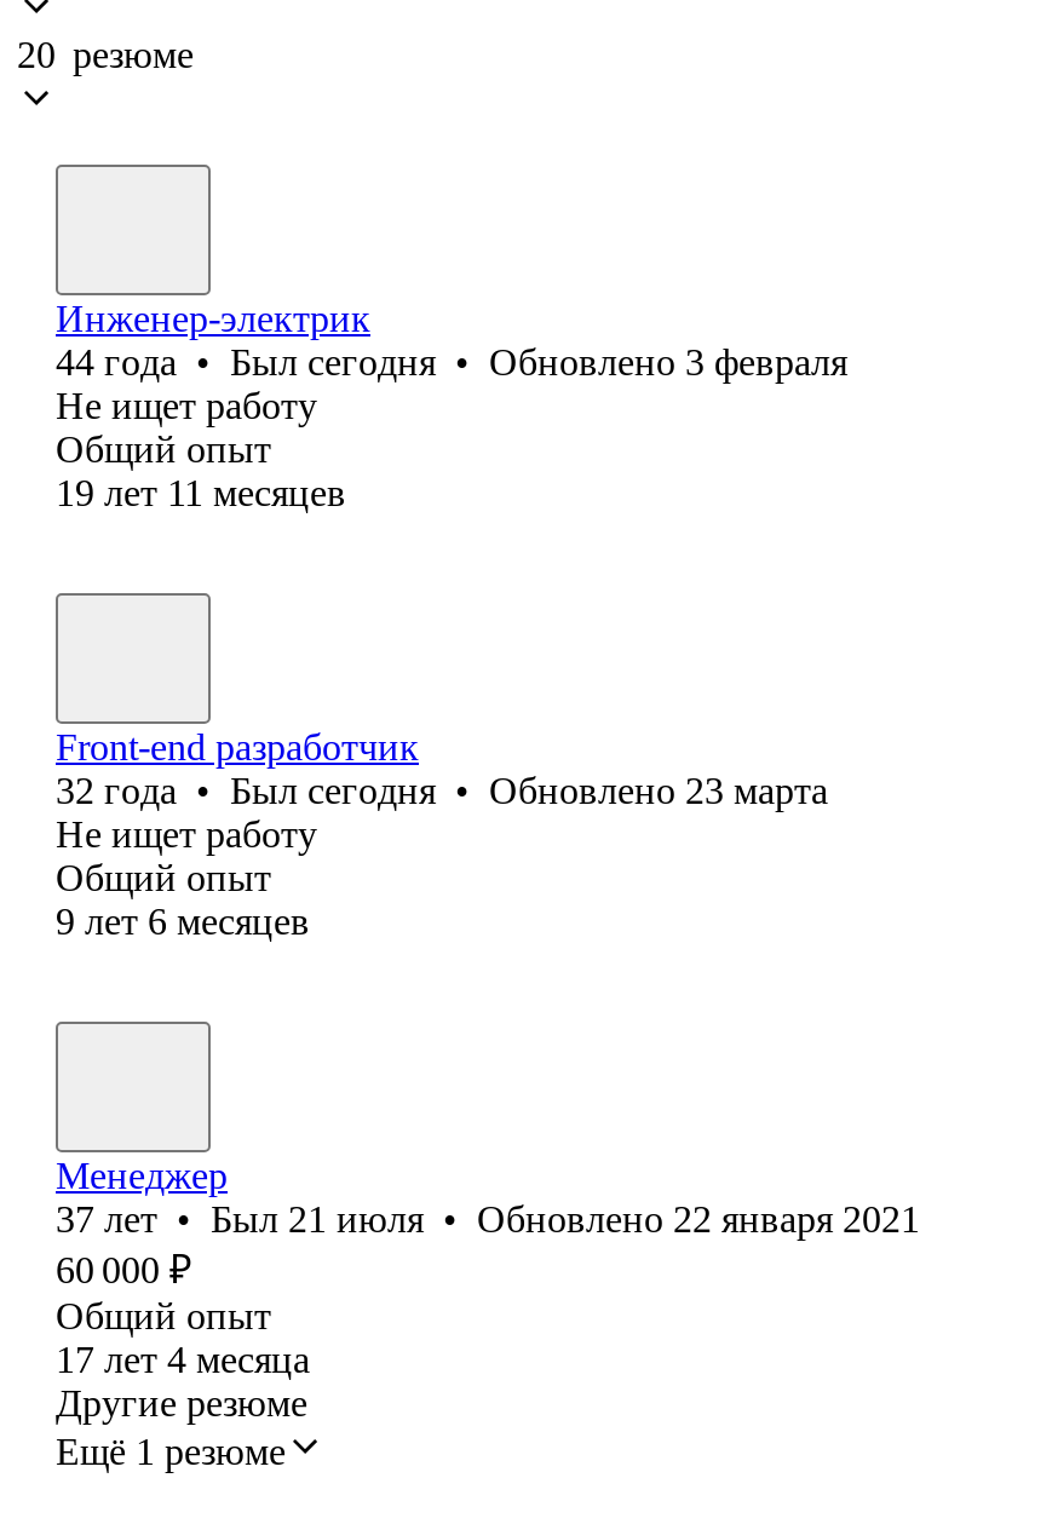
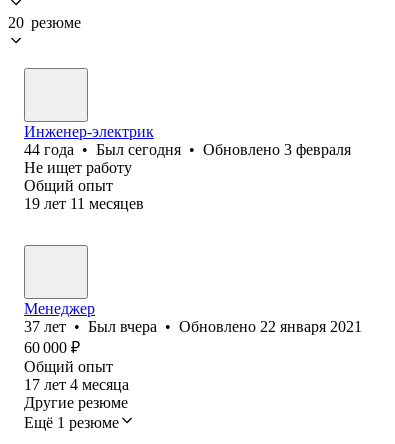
[56,726,828,942] Front-end разработчик | 32 года • Был сегодня • Обновлено 23 марта | Не ищет работу | Общий опыт | 9 лет 6 месяцев -> none
[56,1198,920,1239] 37 лет • Был 21 июля • Обновлено 22 января 2021 -> [24,318,362,335] 37 лет • Был вчера • Обновлено 22 января 2021

